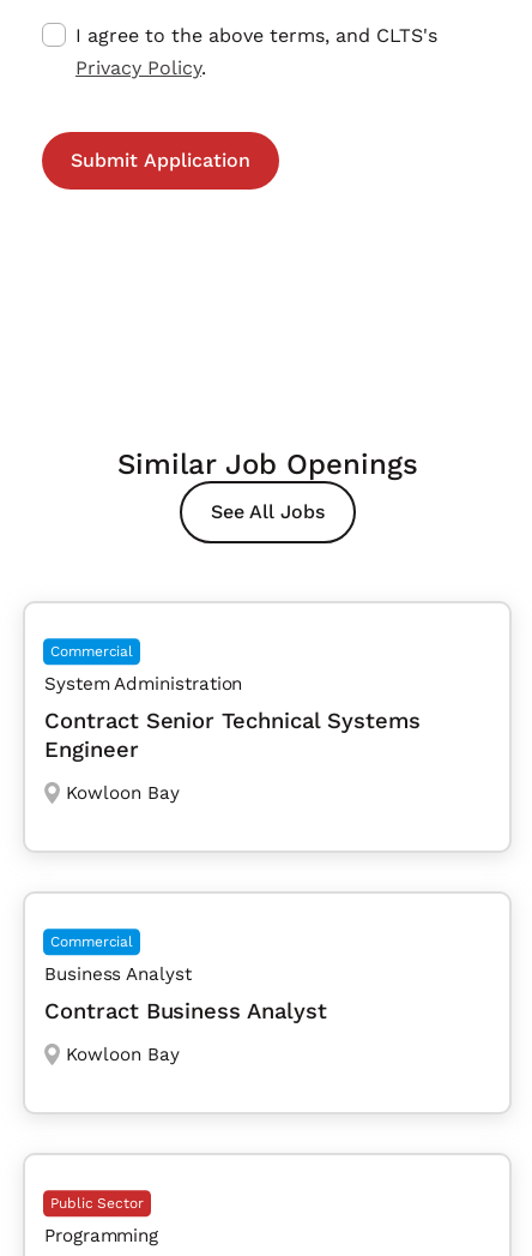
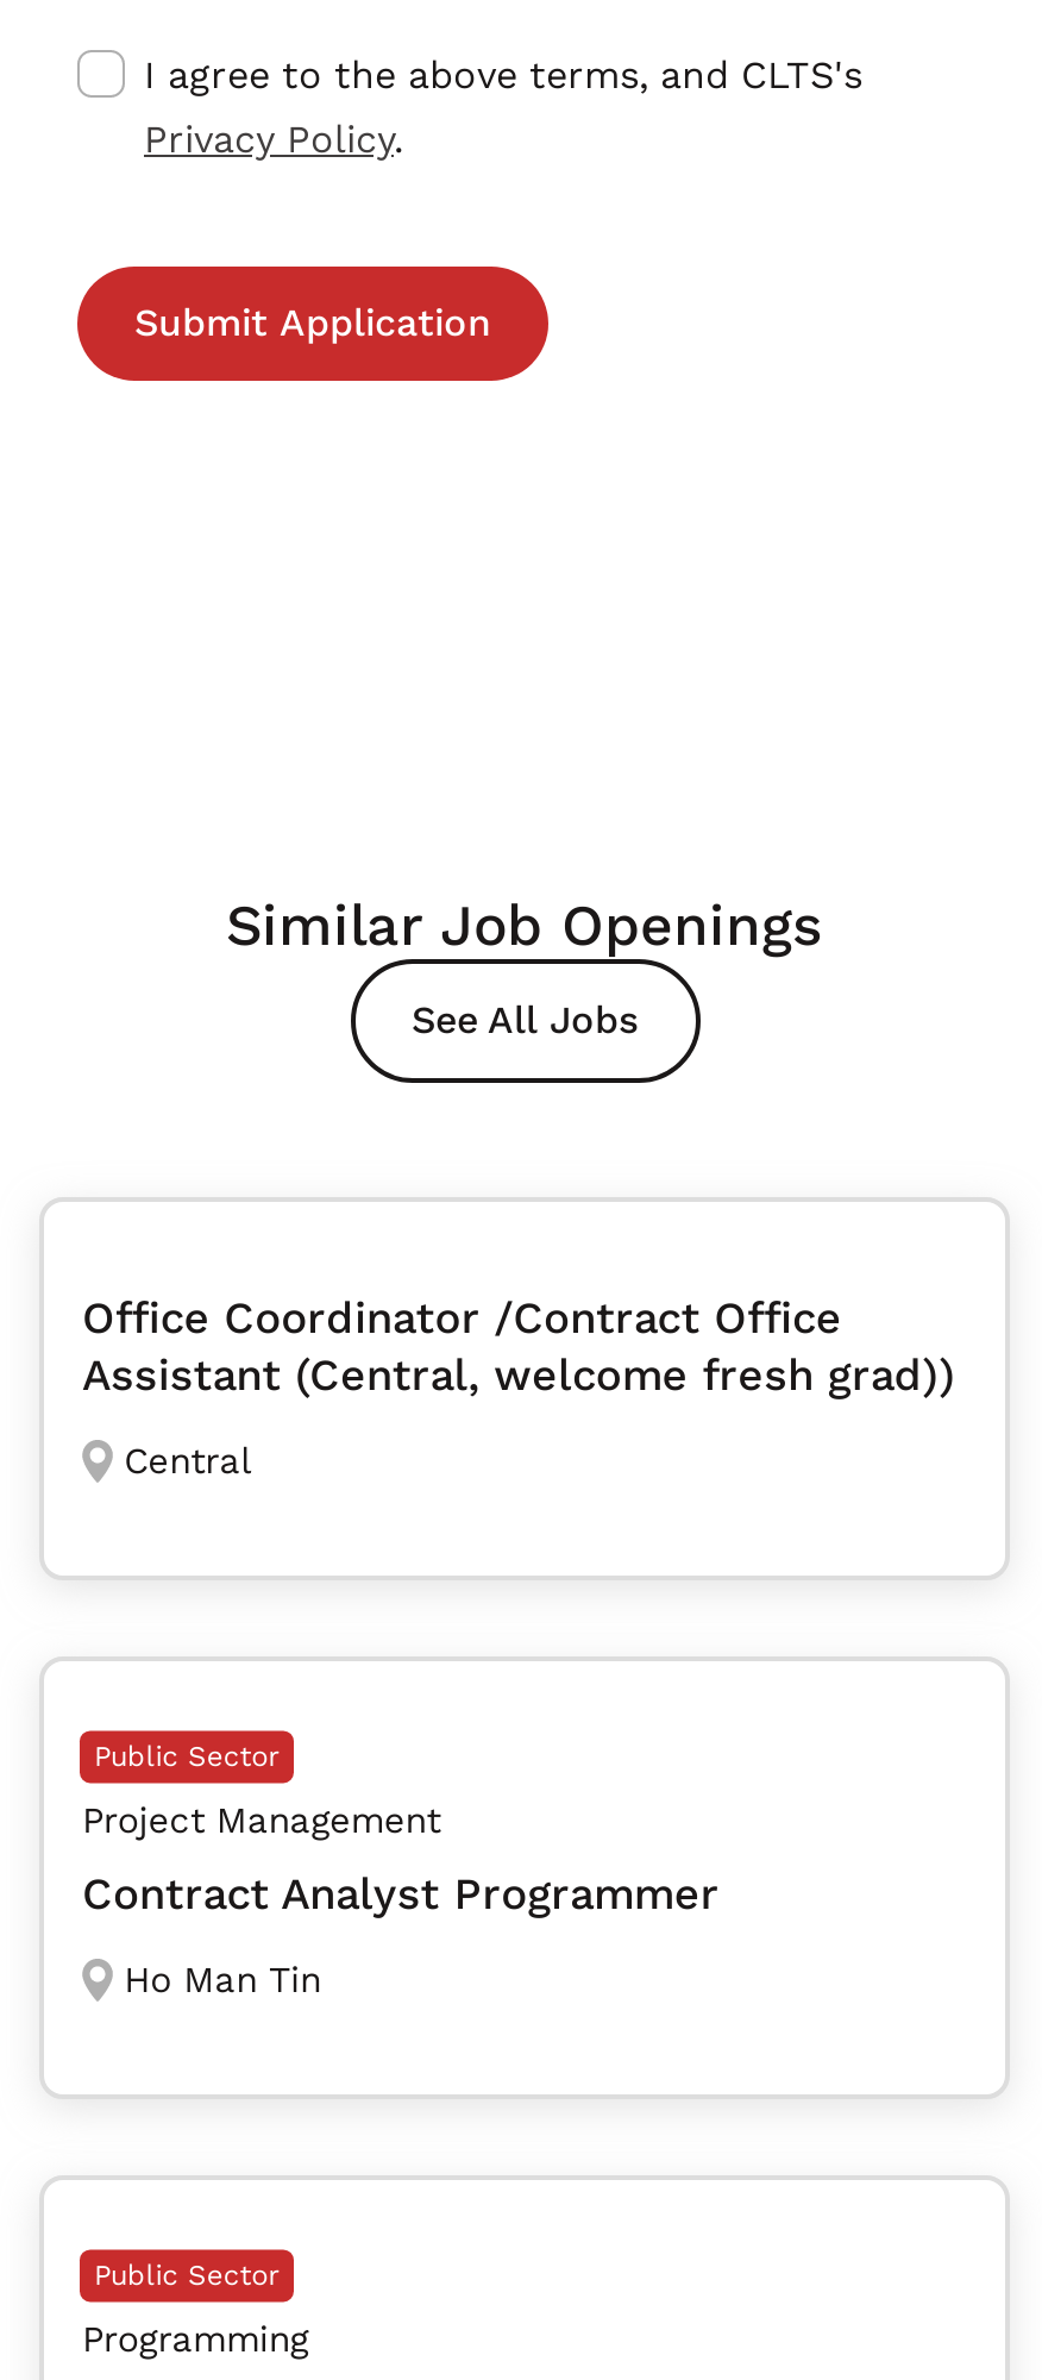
[44,643,420,804] Commercial | System Administration | Contract Senior Technical Systems | Engineer | Kowloon Bay -> [82,1292,956,1483] Office Coordinator /Contract Office | Assistant (Central, welcome fresh grad)) | Central
[44,934,327,1065] Commercial | Business Analyst | Contract Business Analyst | Kowloon Bay -> [82,1740,719,2002] Public Sector | Project Management | Contract Analyst Programmer | Ho Man Tin

